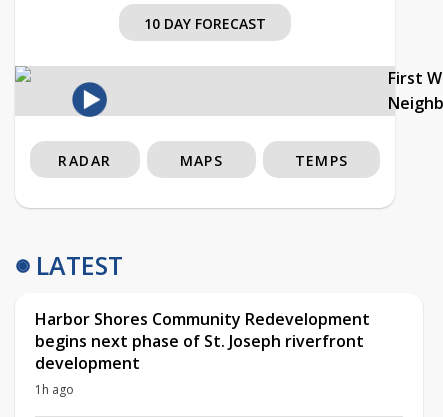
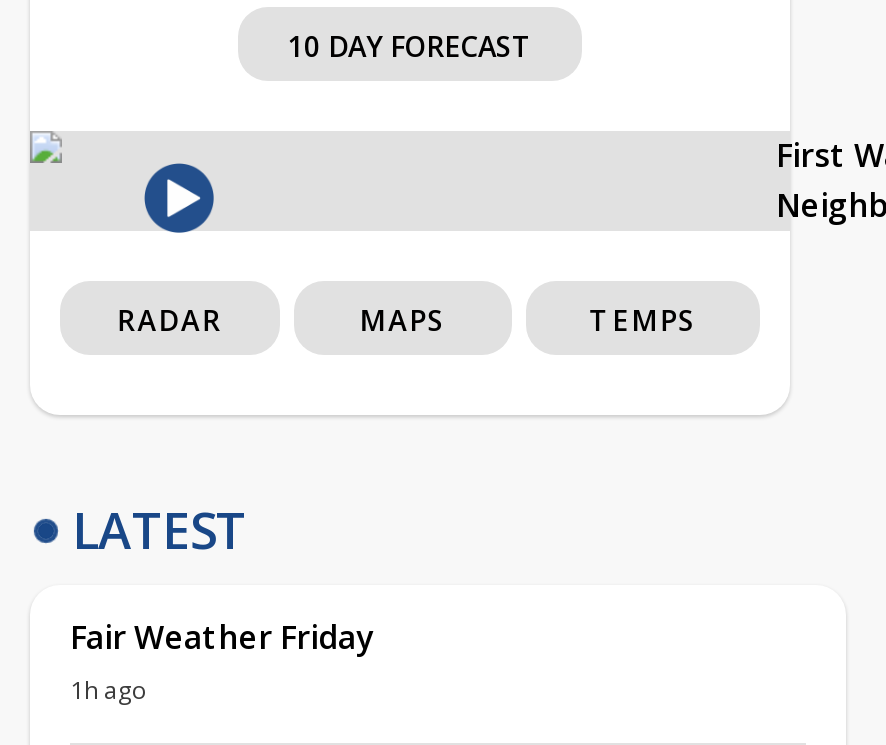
[35,308,370,374] Harbor Shores Community Redevelopment | begins next phase of St. Joseph riverfront | development -> [70,615,374,659] Fair Weather Friday

